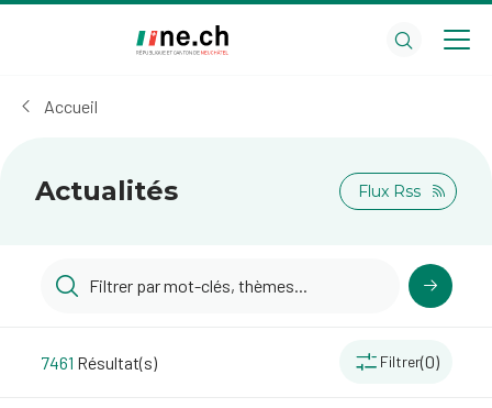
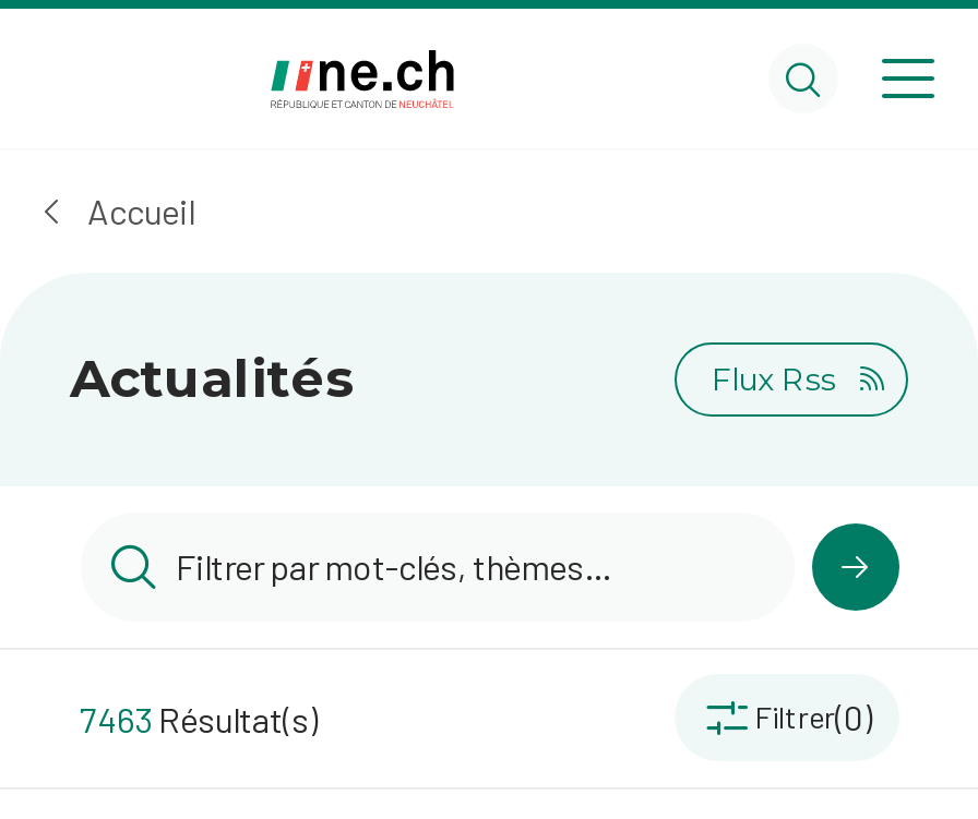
[40,351,156,372] 7461 Résultat(s) -> [80,697,318,738] 7463 Résultat(s)

